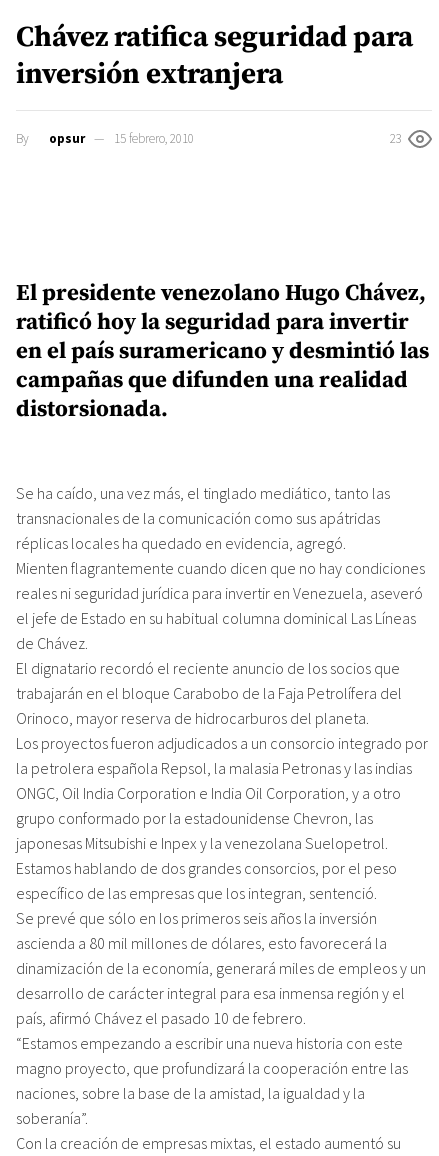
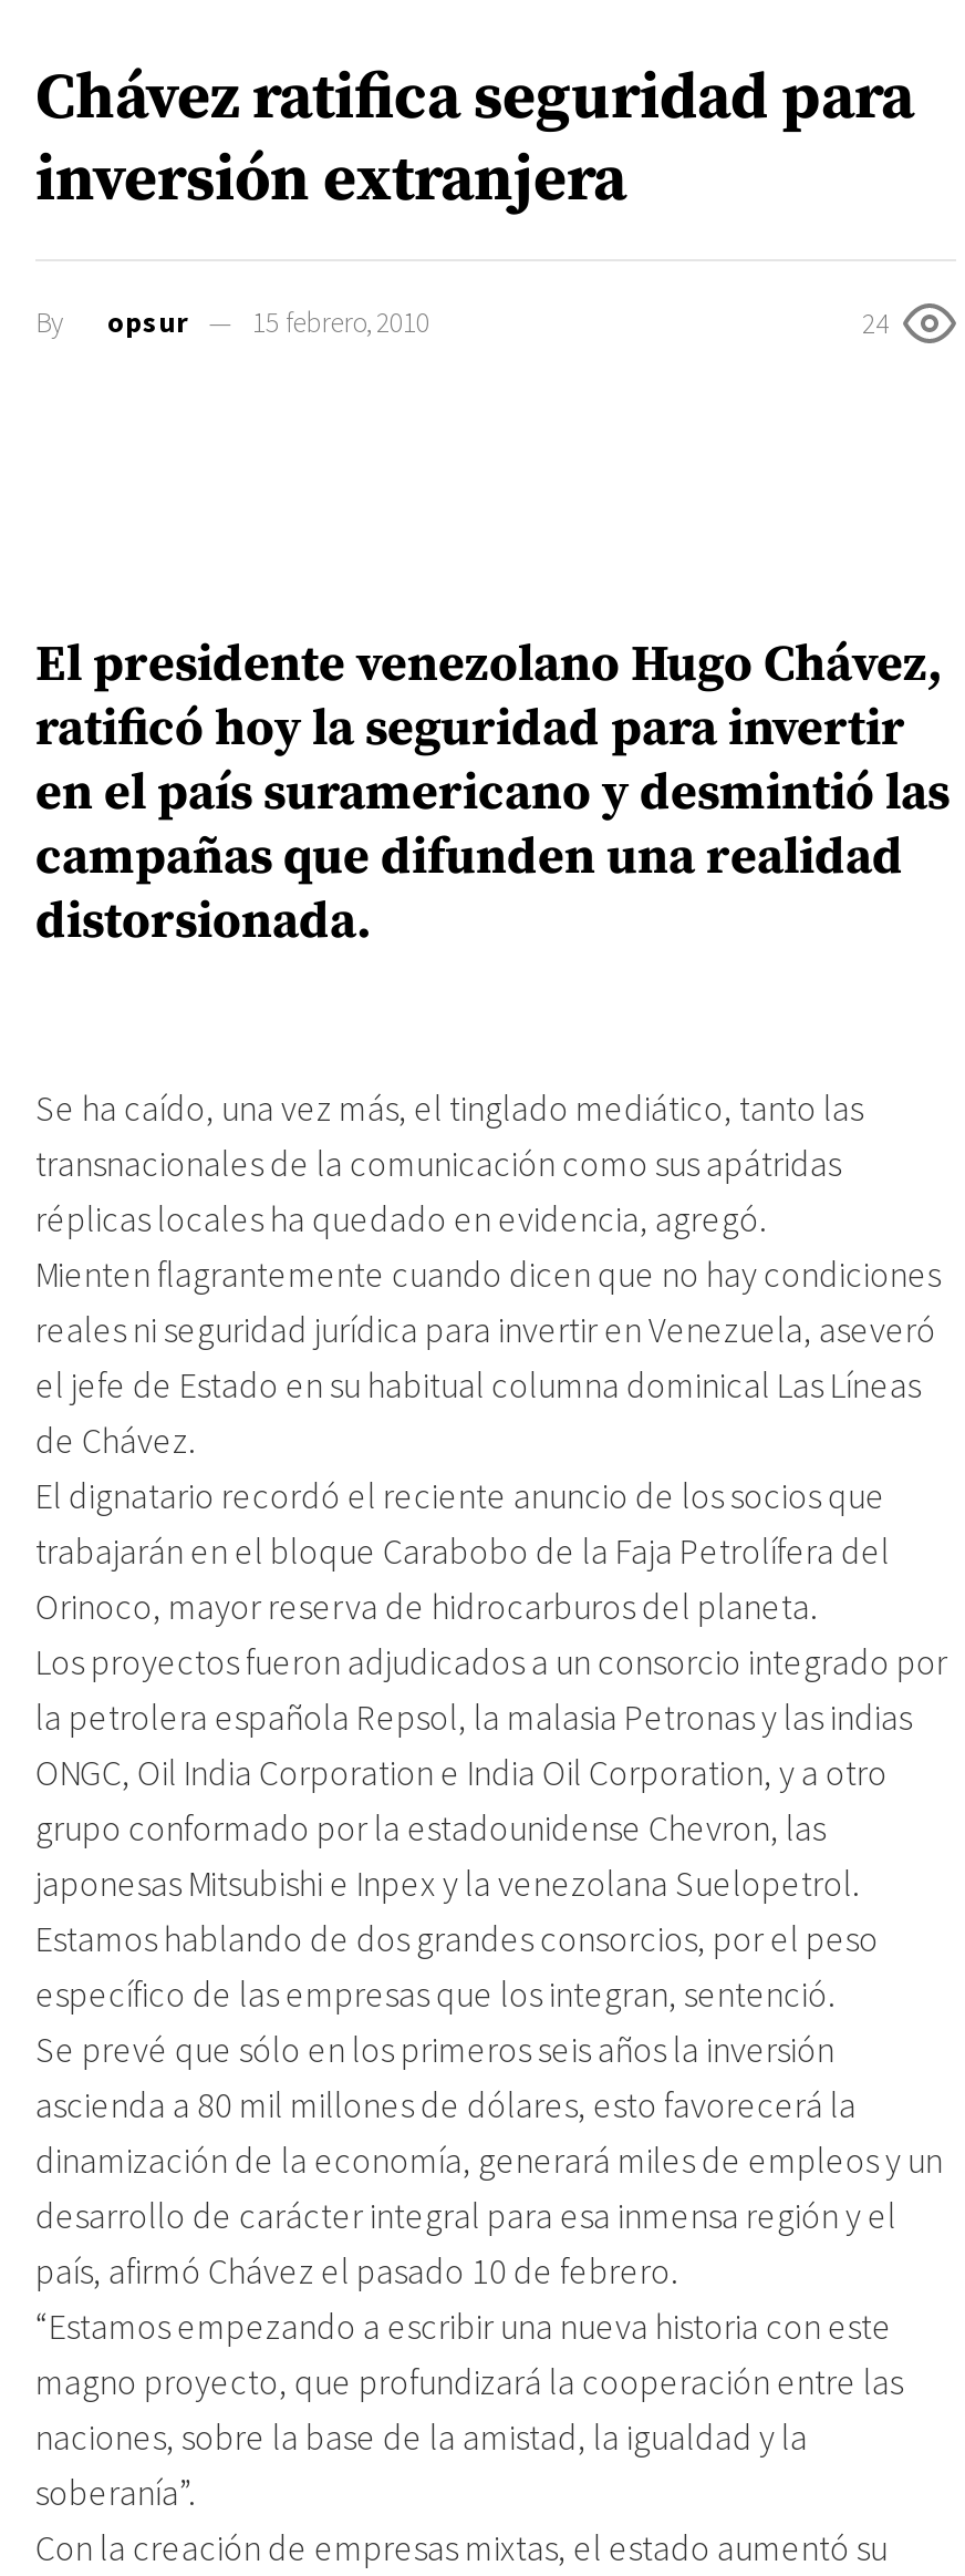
[389,130,401,147] 23 -> [862,304,889,342] 24

